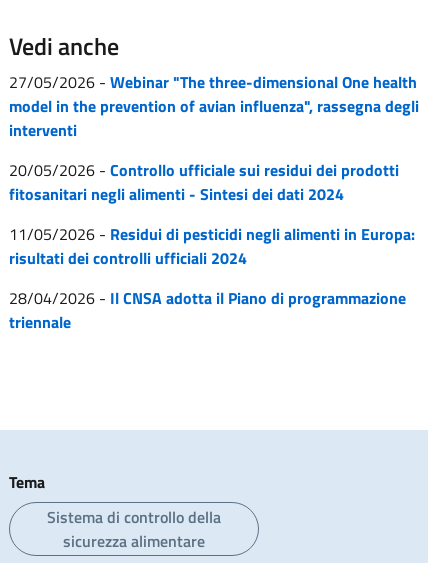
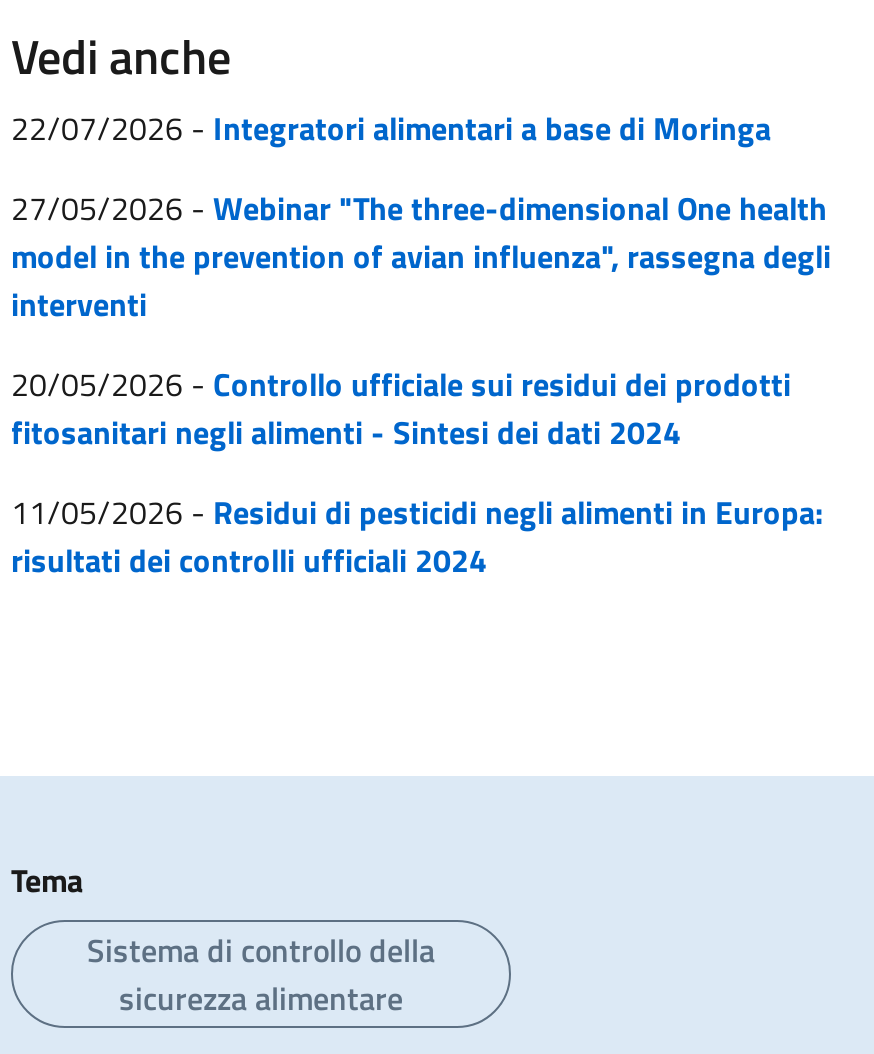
none -> [11,103,771,151] 22/07/2026 - Integratori alimentari a base di Moringa
moved [9,69,419,269] -> [11,183,831,583]: 27/05/2026 - Webinar "The three-dimensional One health | model in the prevention of avian influenza", rassegna degli | interventi | 20/05/2026 - Controllo ufficiale sui residui dei prodotti | fitosanitari negli alimenti - Sintesi dei dati 2024 | 11/05/2026 - Residui di pesticidi negli alimenti in Europa: | risultati dei controlli ufficiali 2024
[9,285,406,333] 28/04/2026 - Il CNSA adotta il Piano di programmazione | triennale -> none

